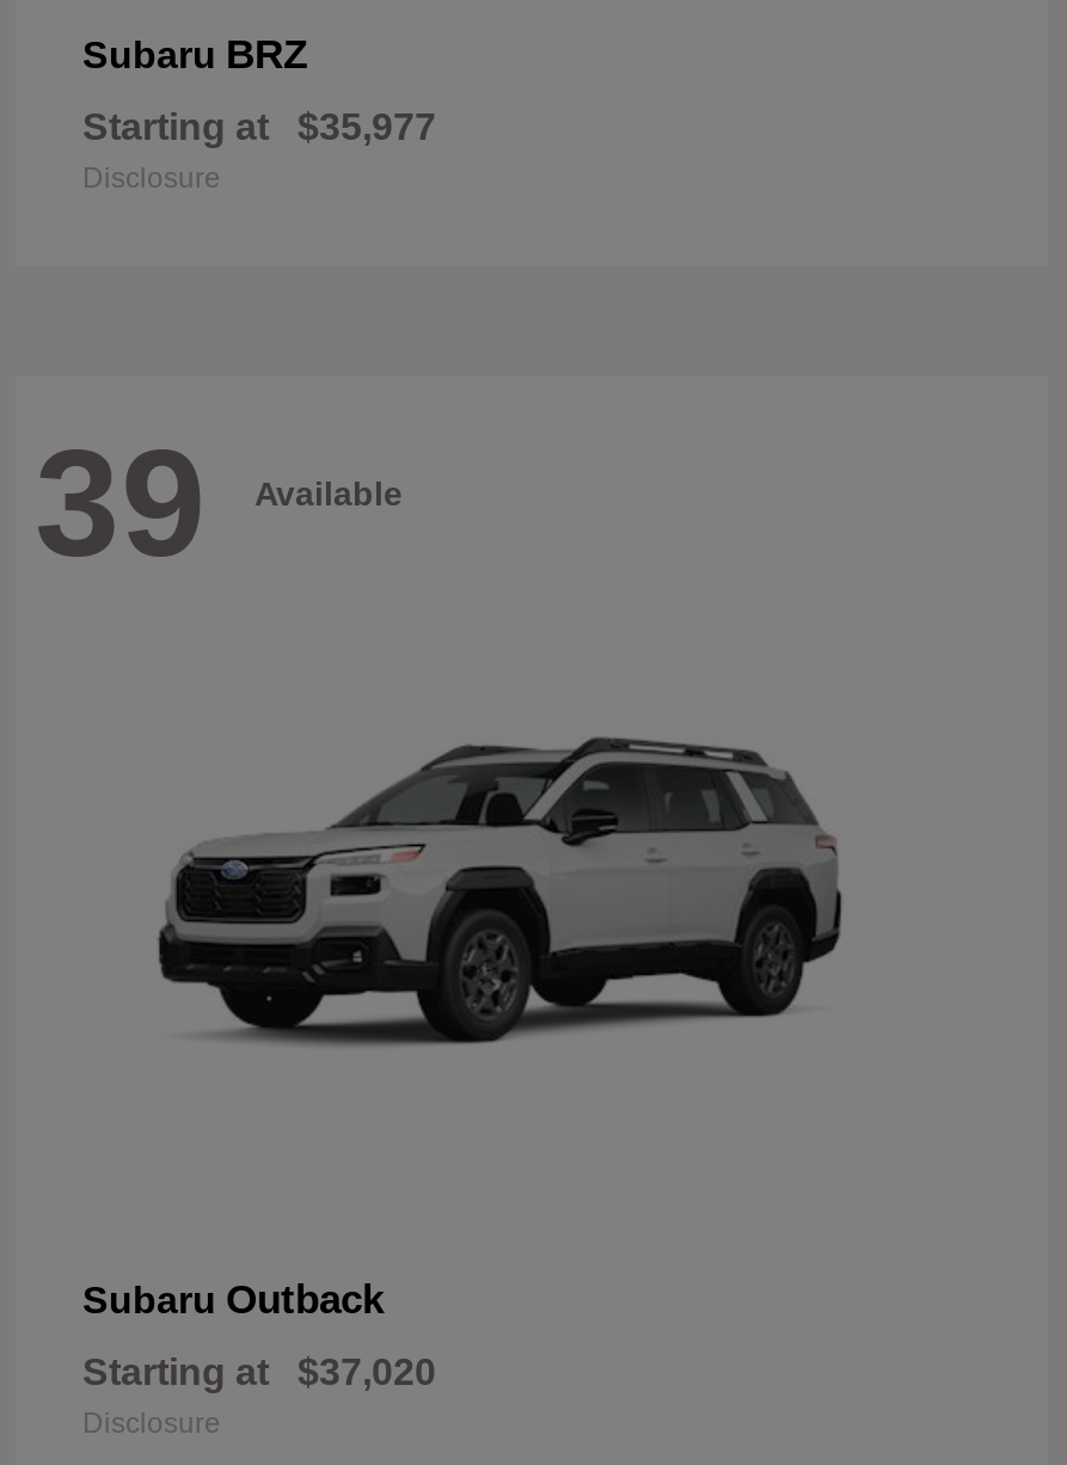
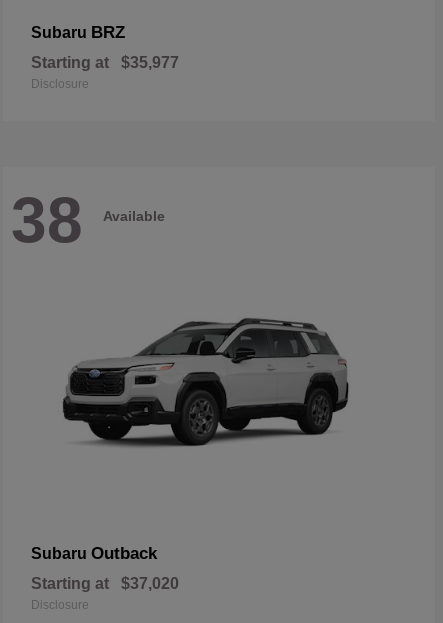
[35,416,403,588] 39 Available -> [11,184,165,256] 38 Available

